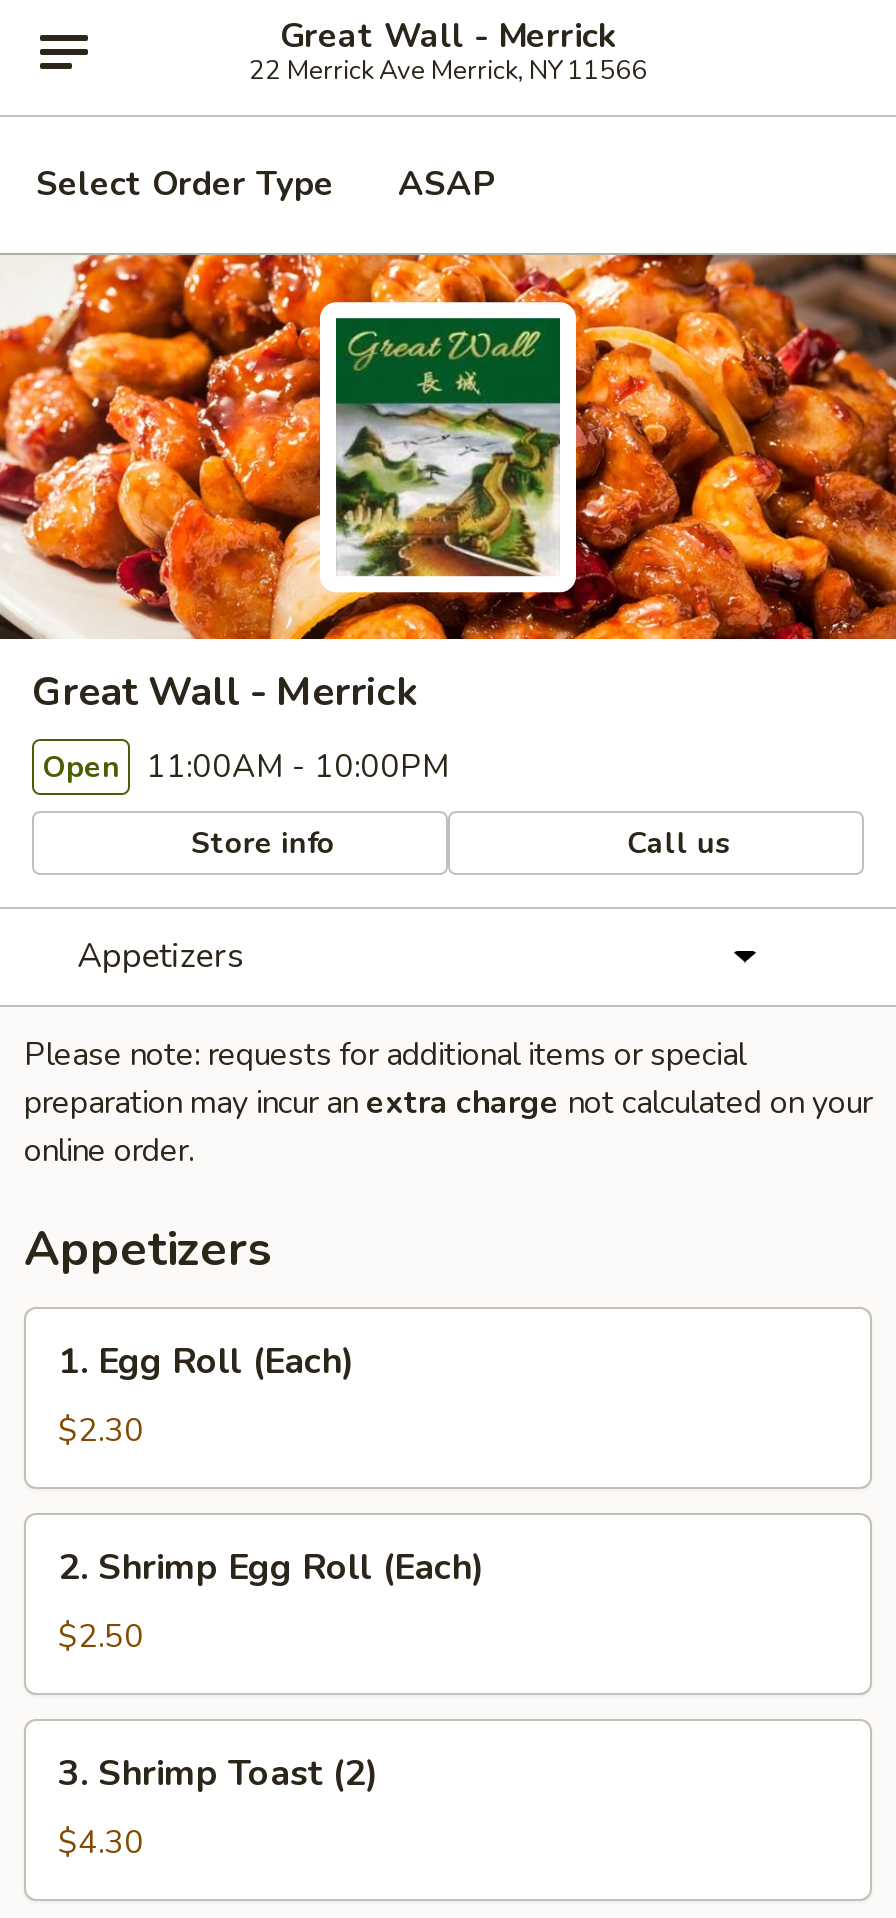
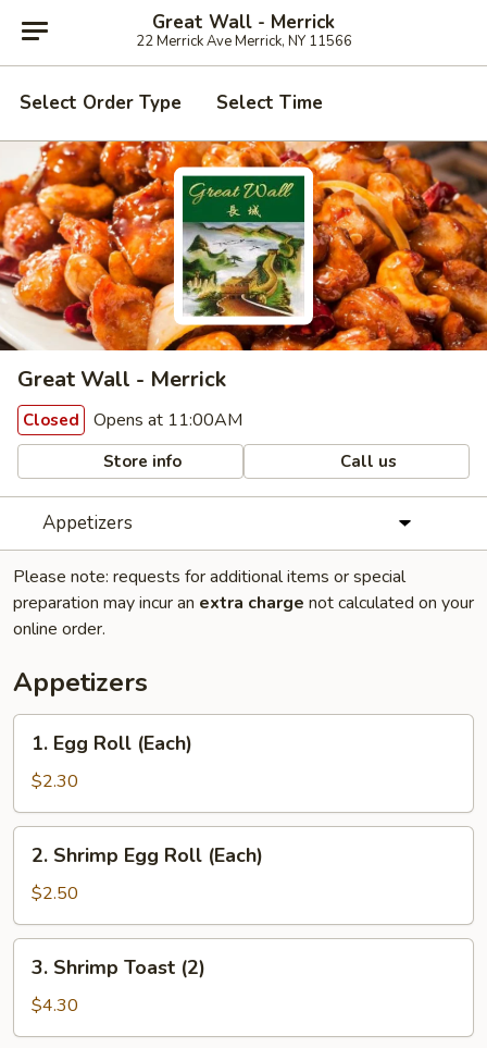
[398,161,494,207] ASAP -> [216,90,323,115] Select Time
[42,745,450,789] Open 11:00AM - 10:00PM -> [23,408,242,432] Closed Opens at 11:00AM

